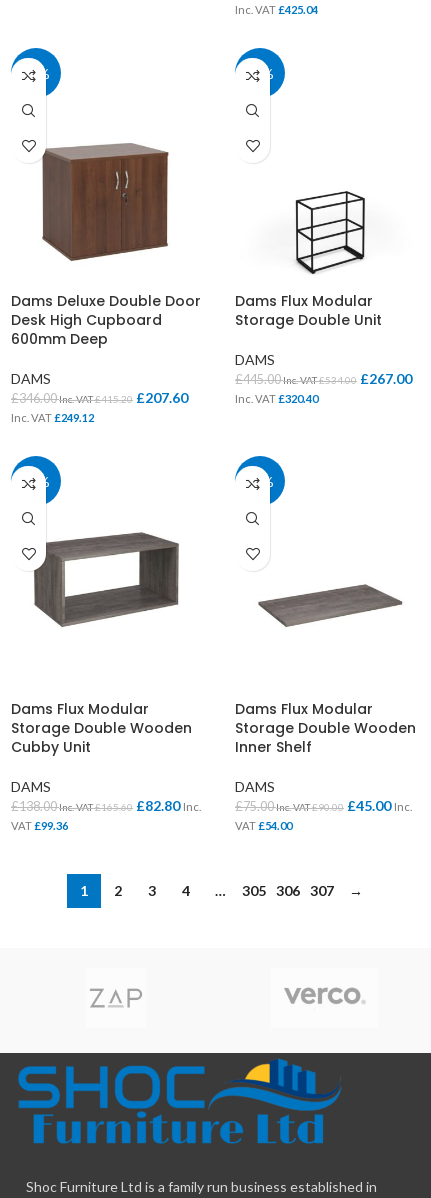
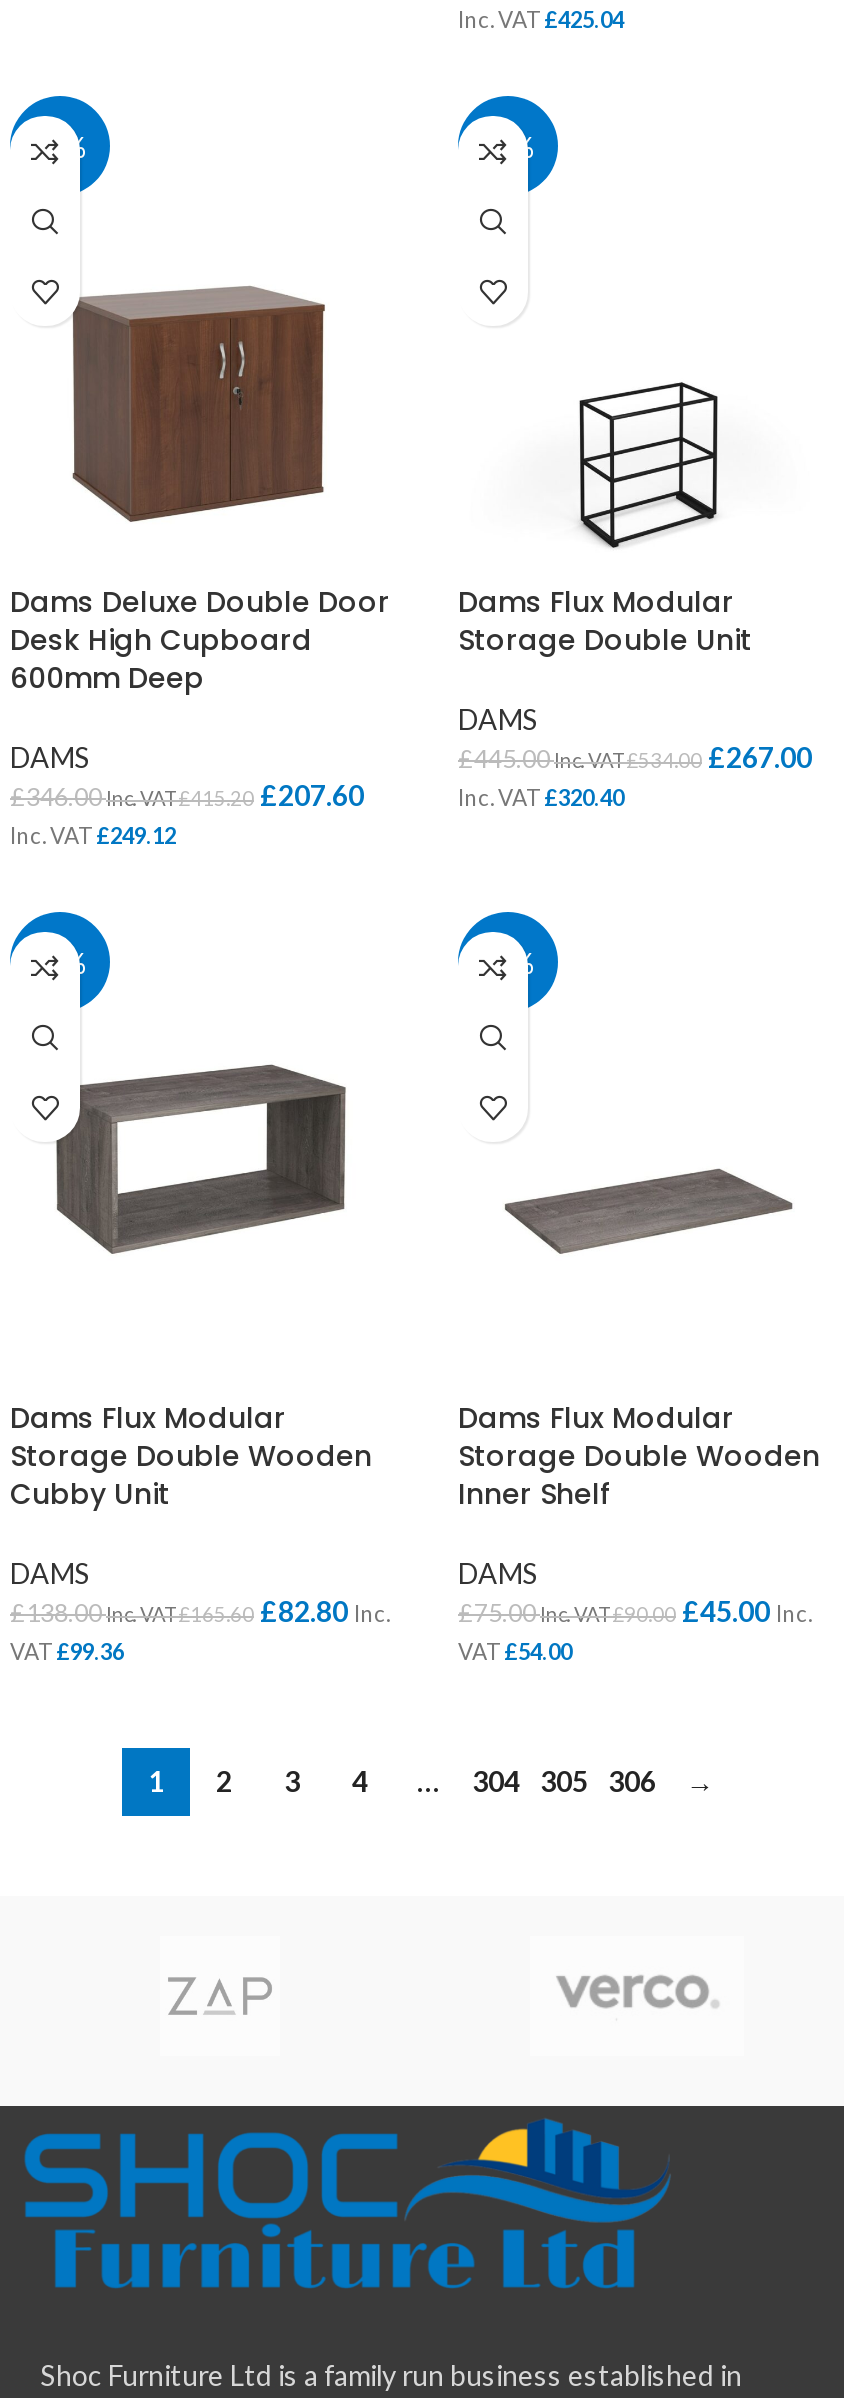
[242,882,334,899] 305 306 307 -> [472,1764,656,1798] 304 305 306

